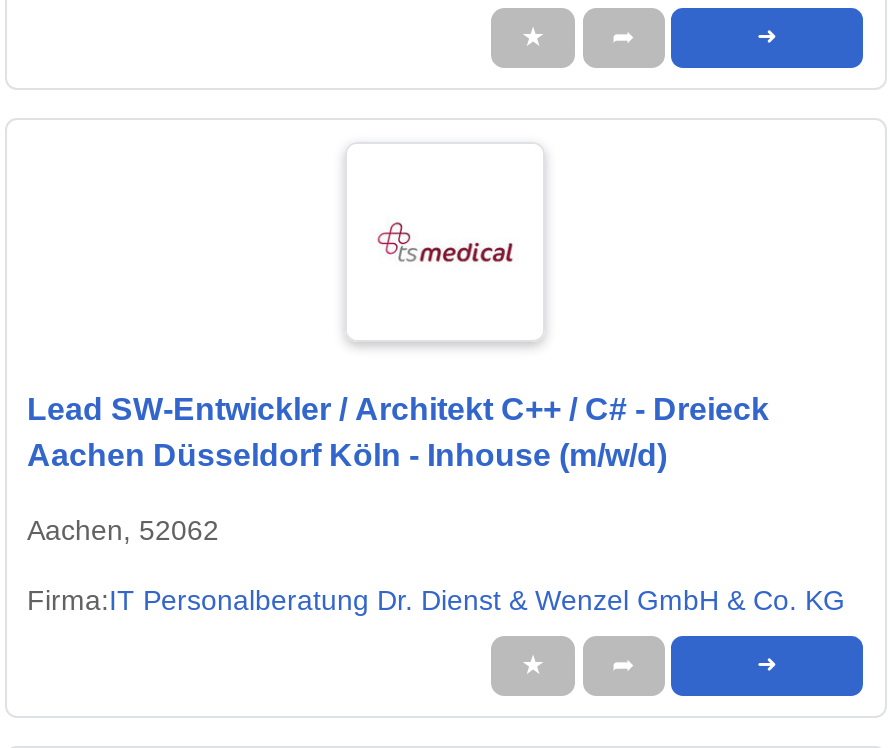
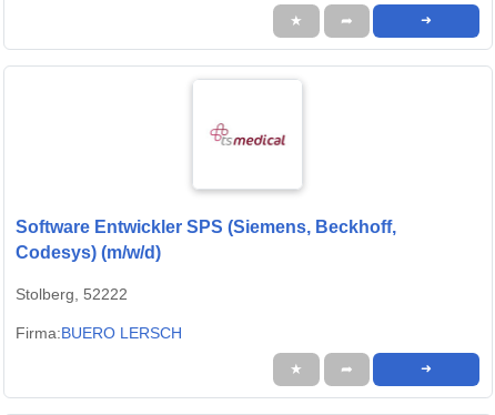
[27,393,769,473] Lead SW-Entwickler / Architekt C++ / C# - Dreieck | Aachen Düsseldorf Köln - Inhouse (m/w/d) -> [16,218,396,262] Software Entwickler SPS (Siemens, Beckhoff, | Codesys) (m/w/d)
[27,514,219,546] Aachen, 52062 -> [16,285,128,303] Stolberg, 52222
[27,584,845,616] Firma:IT Personalberatung Dr. Dienst & Wenzel GmbH & Co. KG -> [16,324,182,342] Firma:BUERO LERSCH

